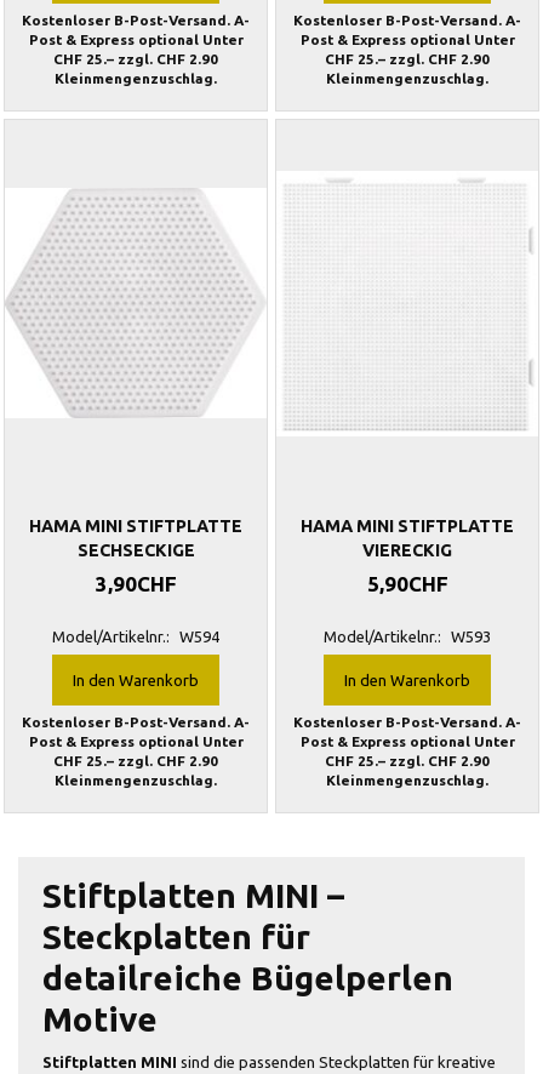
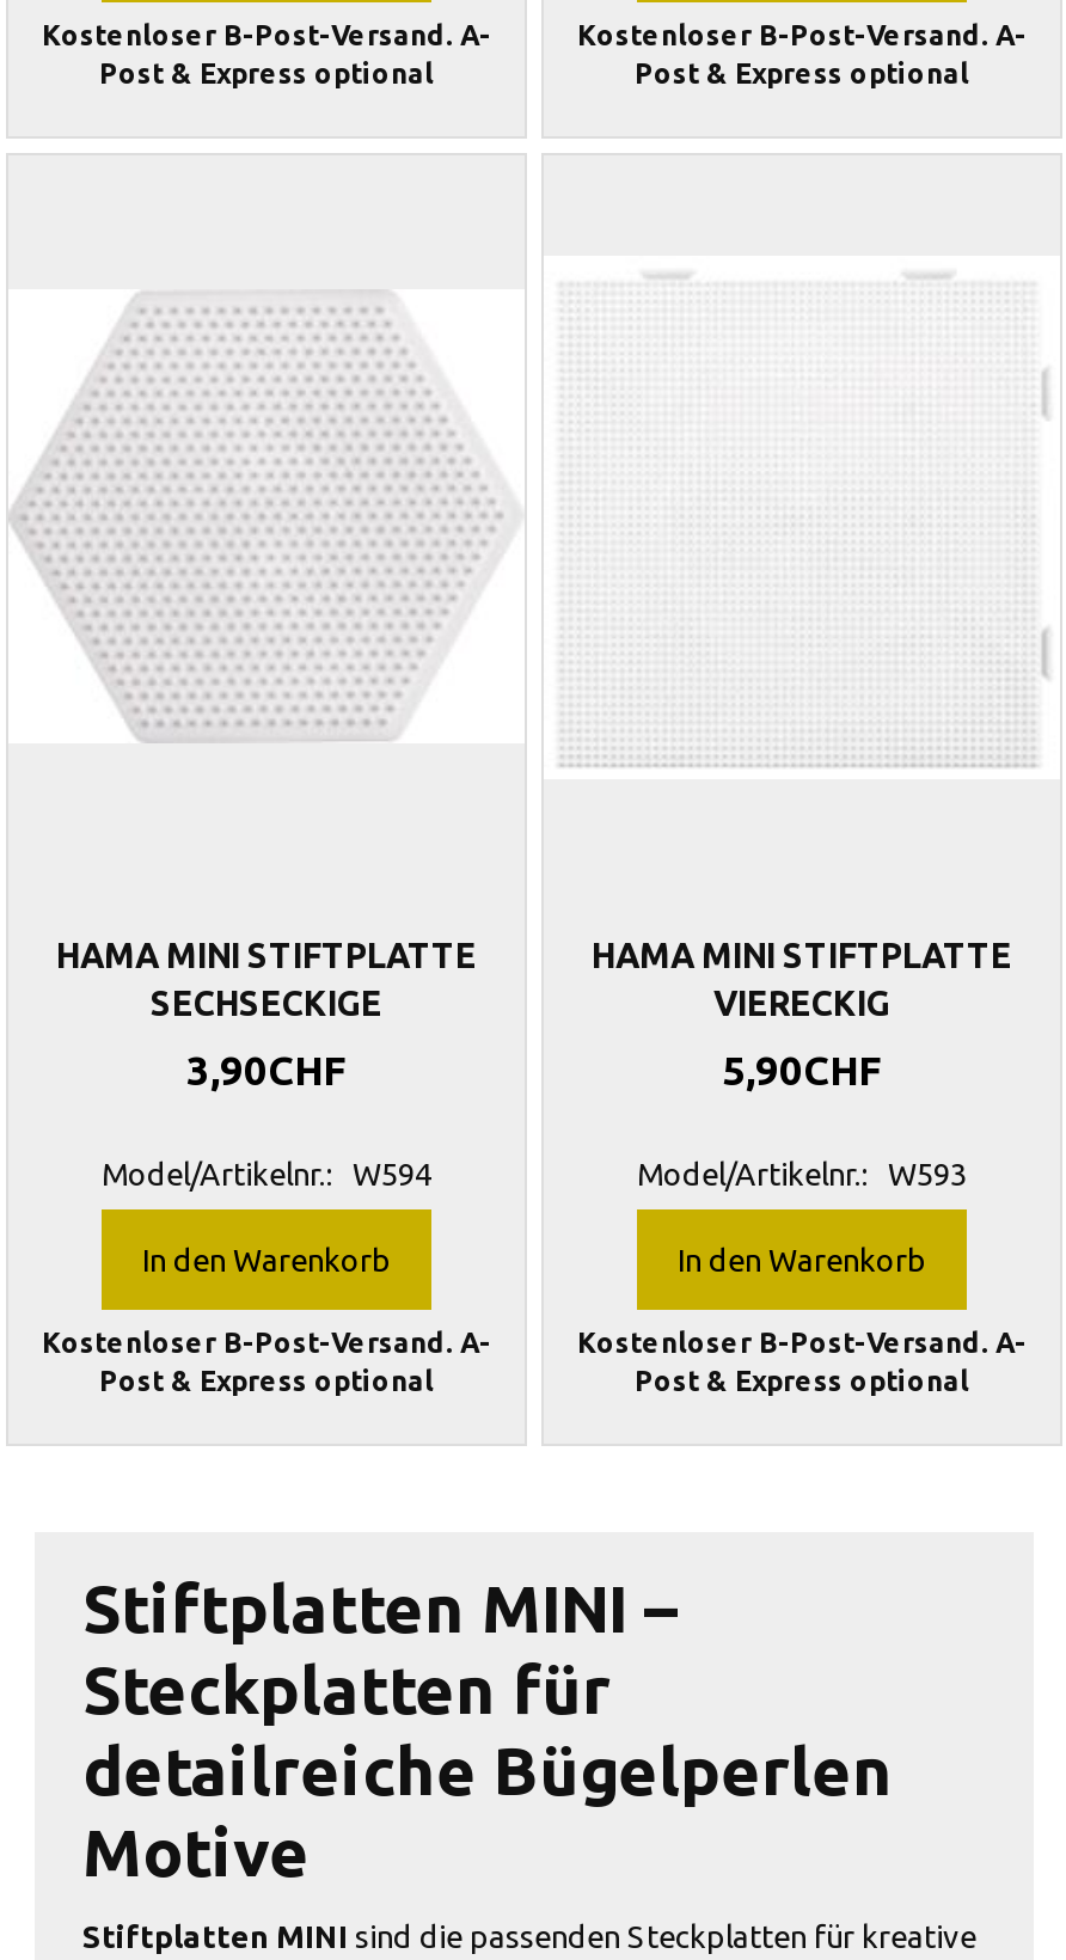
[28,32,243,86] Post & Express optional Unter | CHF 25.– zzgl. CHF 2.90 | Kleinmengenzuschlag. -> [99,58,434,89] Post & Express optional
[300,32,515,86] Post & Express optional Unter | CHF 25.– zzgl. CHF 2.90 | Kleinmengenzuschlag. -> [635,58,969,89] Post & Express optional
[28,733,243,787] Post & Express optional Unter | CHF 25.– zzgl. CHF 2.90 | Kleinmengenzuschlag. -> [99,1364,434,1395] Post & Express optional
[300,733,515,787] Post & Express optional Unter | CHF 25.– zzgl. CHF 2.90 | Kleinmengenzuschlag. -> [635,1364,969,1395] Post & Express optional

